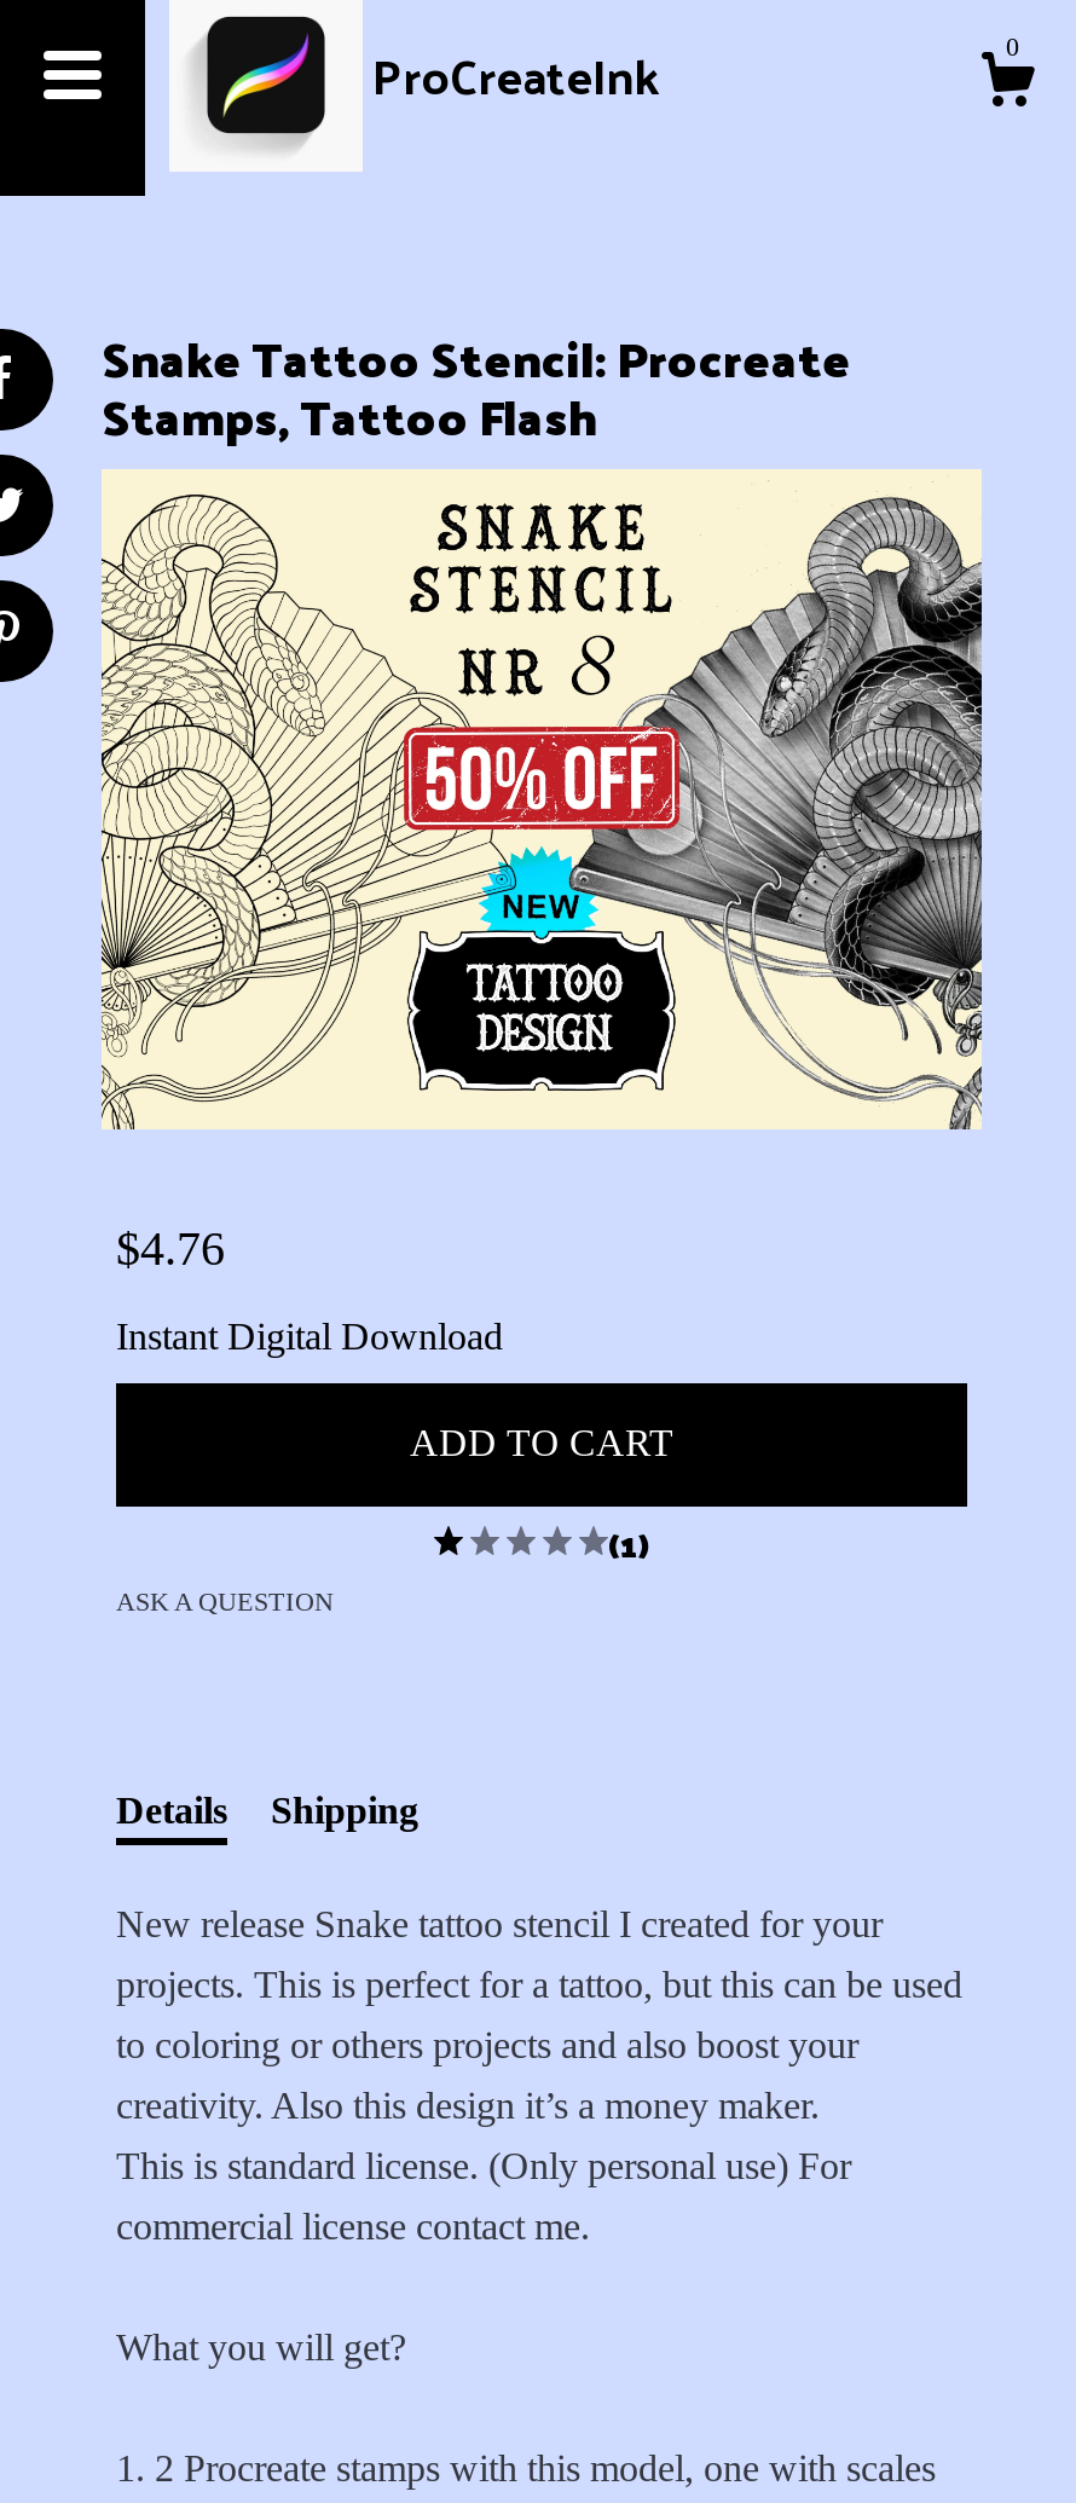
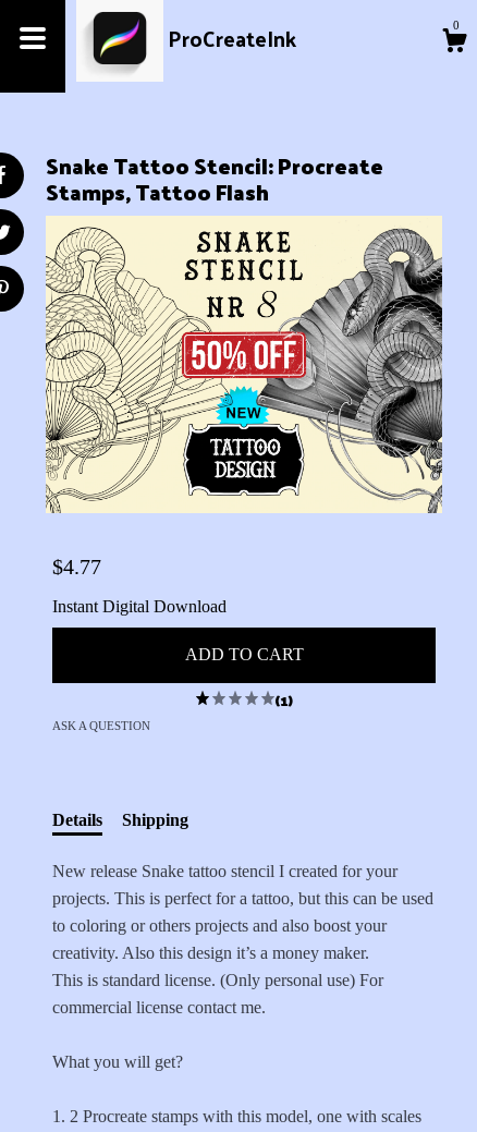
[116,1221,225,1274] $4.76 -> [52,554,101,578] $4.77

